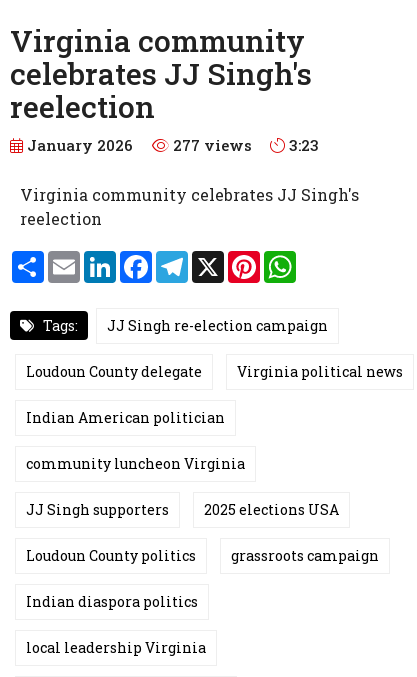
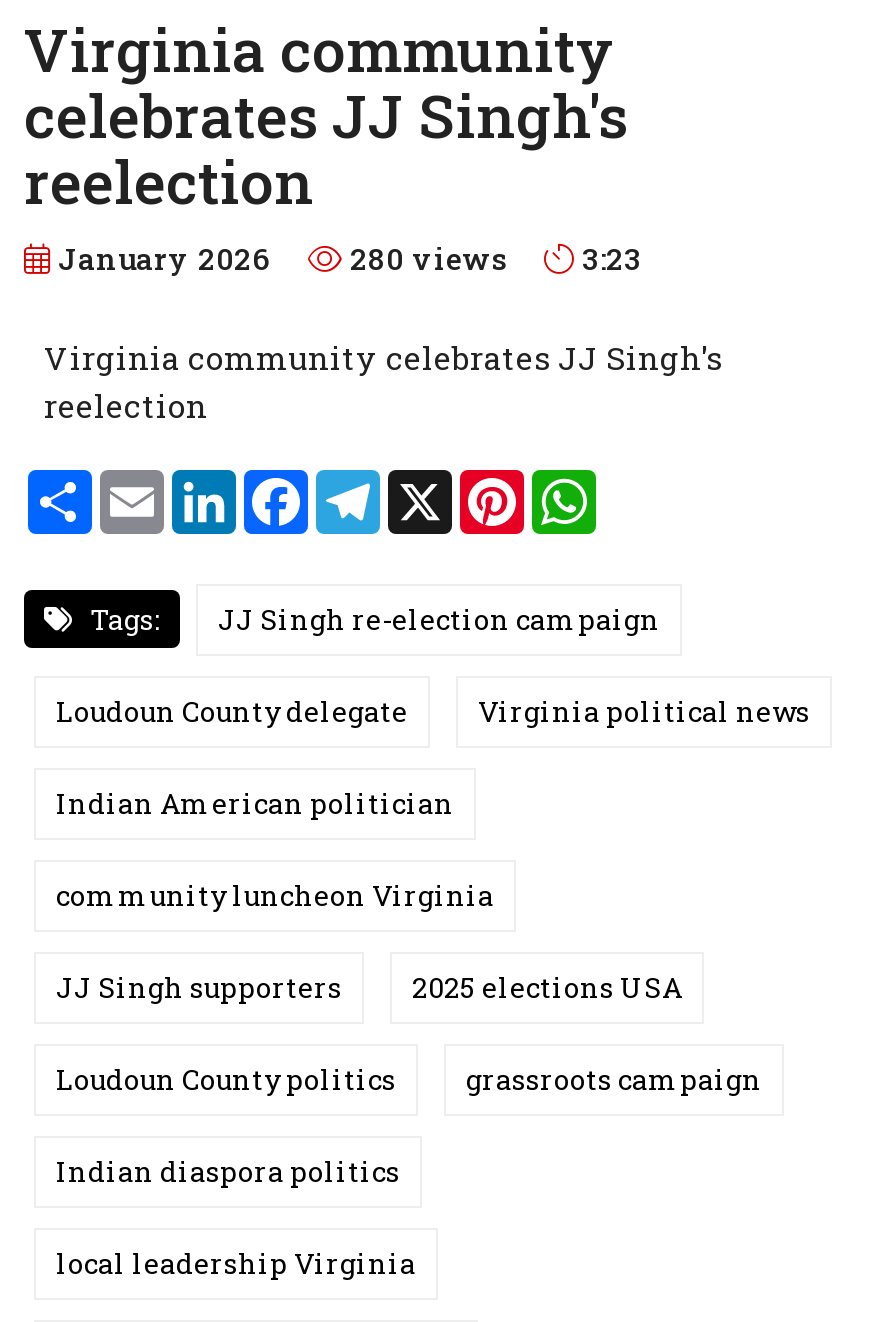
[23,135,319,155] January 2026 277 views 3:23 -> [50,238,642,278] January 2026 280 views 3:23

